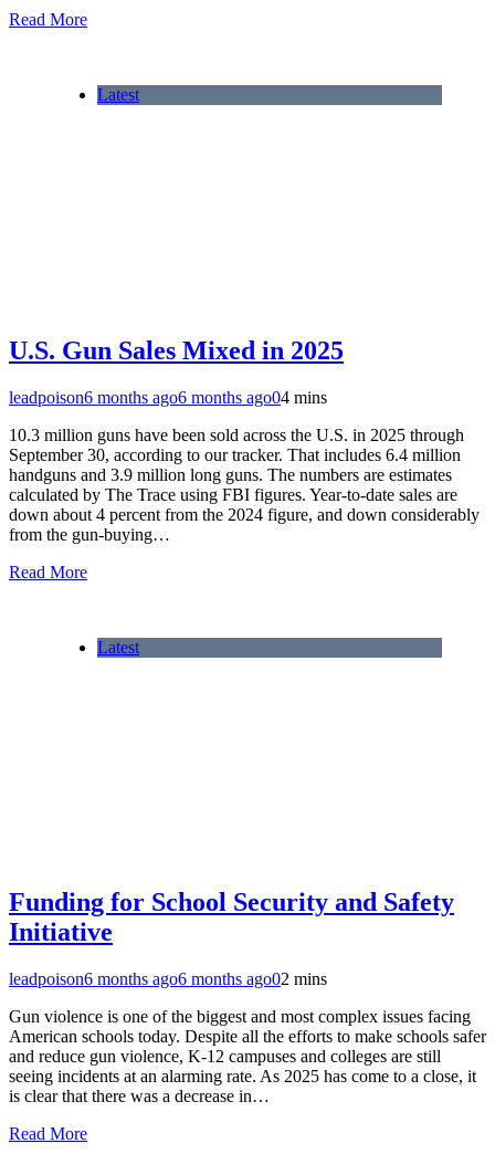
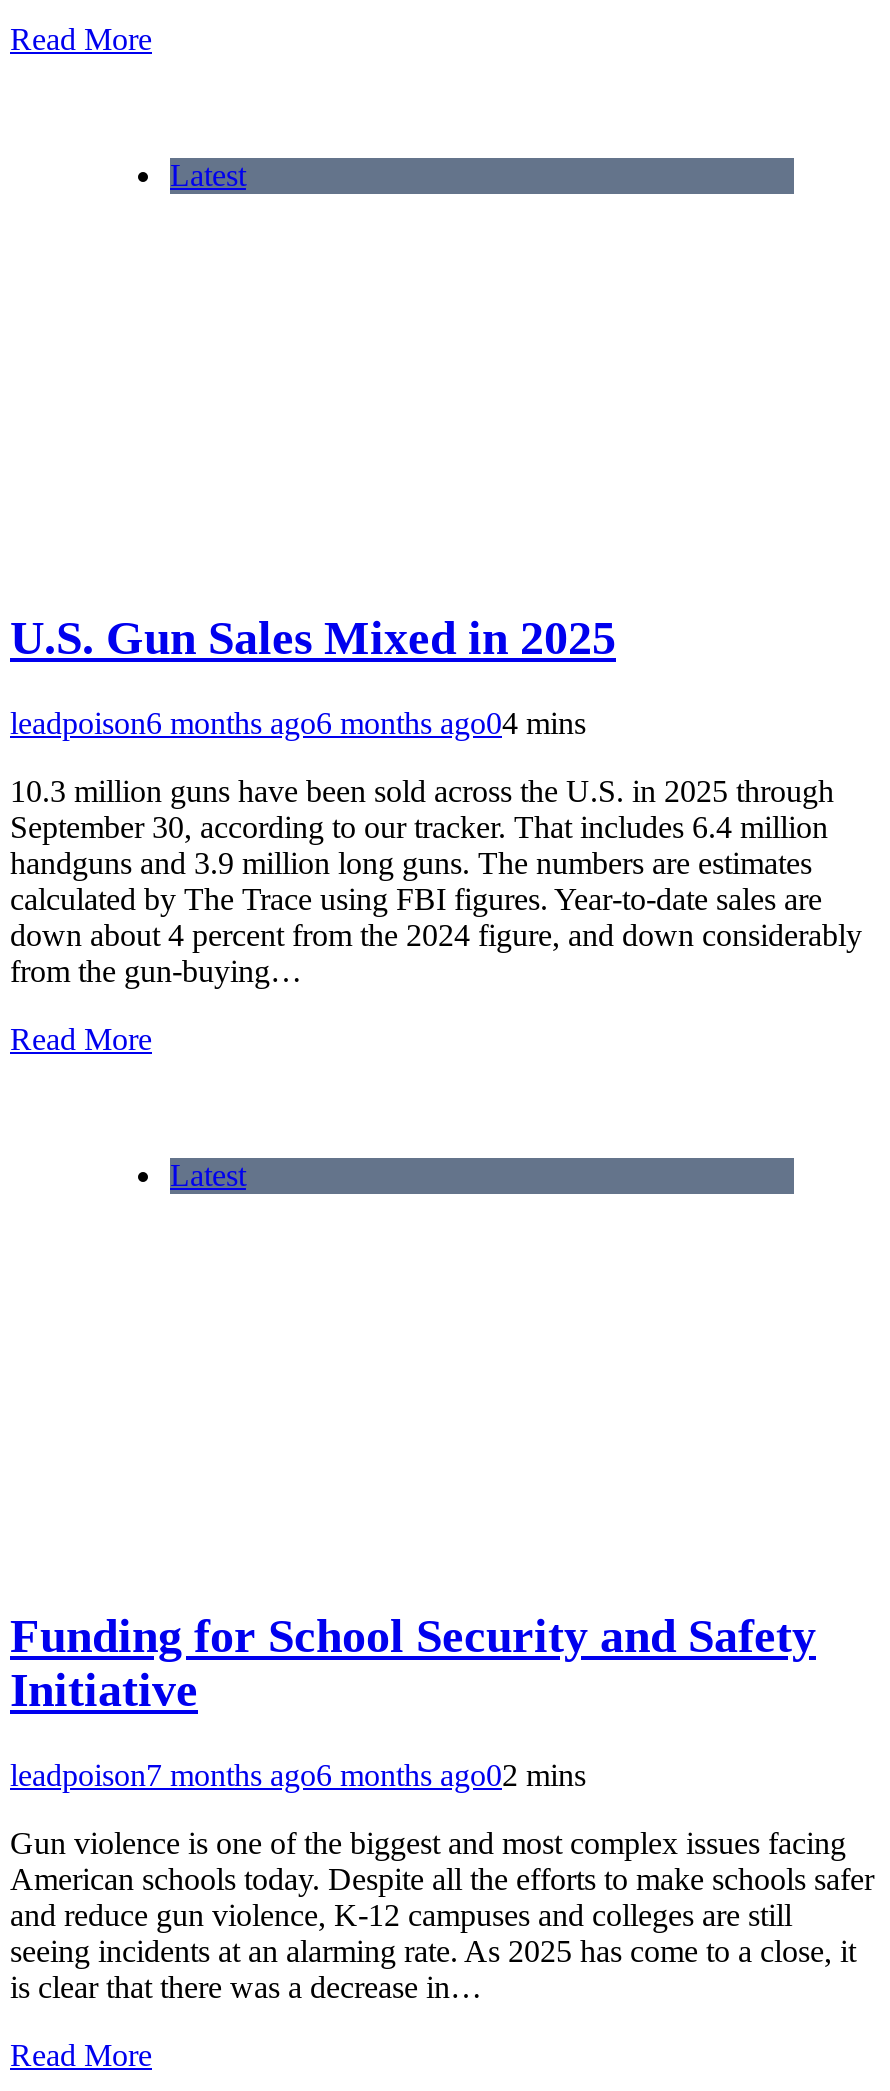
[9,970,327,989] leadpoison6 months ago6 months ago02 mins -> [10,1759,586,1793] leadpoison7 months ago6 months ago02 mins

